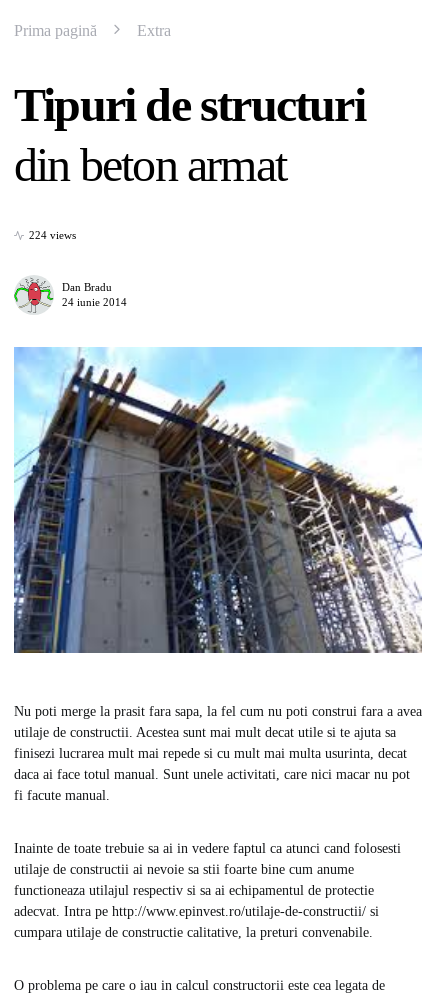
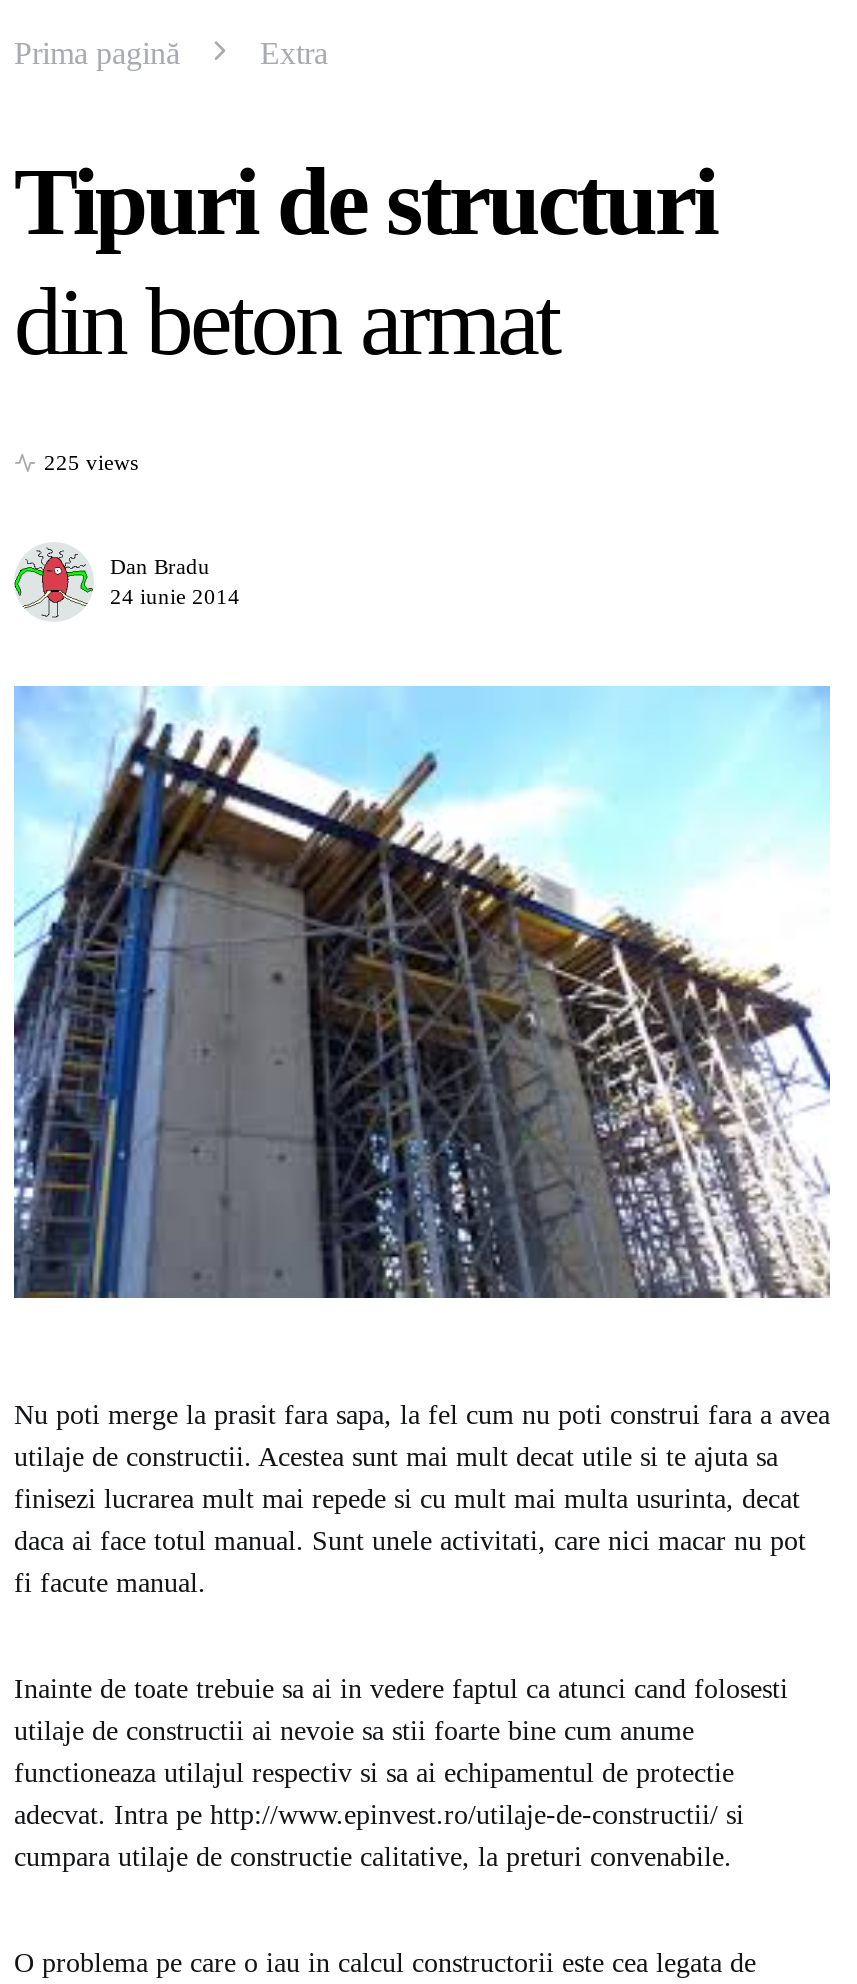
[29,229,76,241] 224 views -> [44,450,138,474] 225 views

